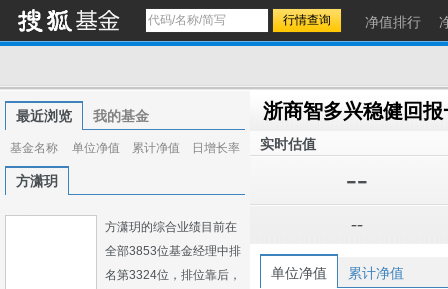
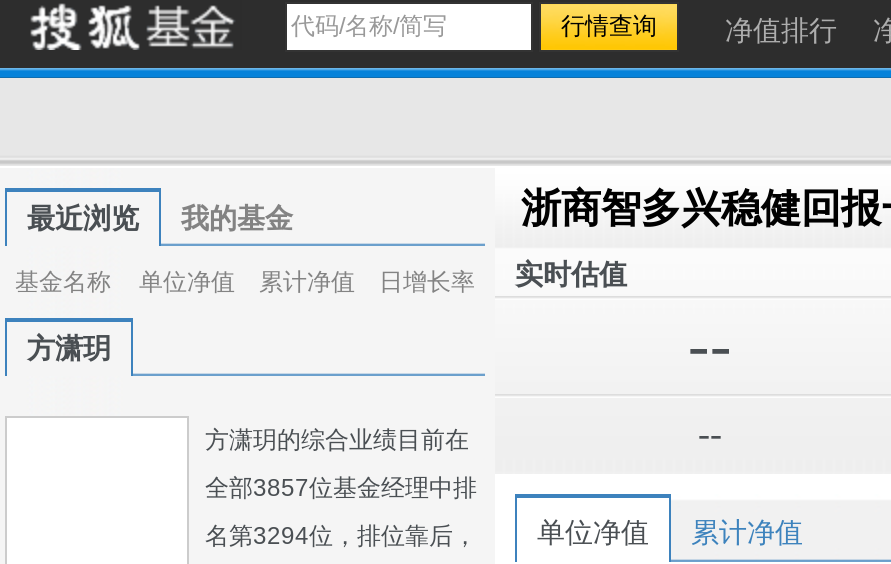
[105,244,241,258] 全部3853位基金经理中排 -> [205,474,477,502] 全部3857位基金经理中排
[105,268,241,282] 名第3324位，排位靠后， -> [205,522,477,550] 名第3294位，排位靠后，

